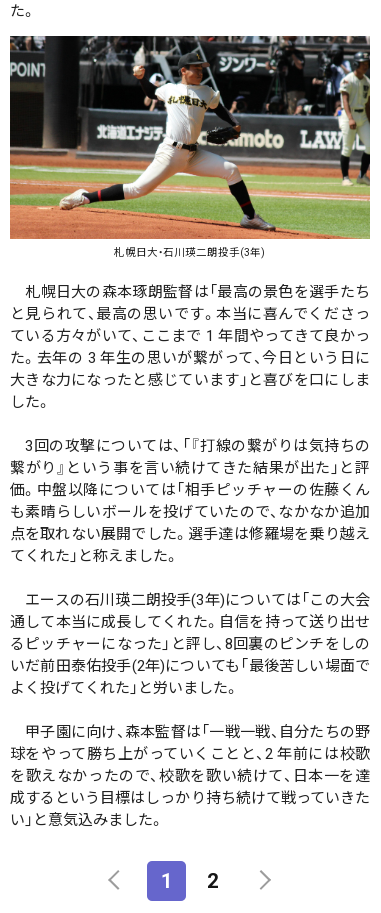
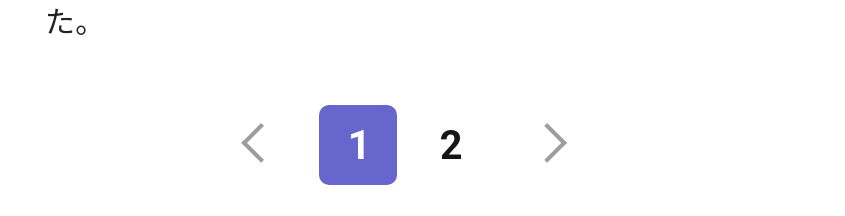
[9,35,371,829] [image] | 札幌日大・石川瑛二朗投手(3年) | 札幌日大の森本琢朗監督は「最高の景色を選手たち | と見られて、最高の思いです。本当に喜んでくださっ | ている方々がいて、ここまで 1 年間やってきて良かっ | た。去年の 3 年生の思いが繋がって、今日という日に | 大きな力になったと感じています」と喜びを口にしま | した。 | 3回の攻撃については、「『打線の繋がりは気持ちの | 繋がり』という事を言い続けてきた結果が出た」と評 | 価。中盤以降については「相手ピッチャーの佐藤くん | も素晴らしいボールを投げていたので、なかなか追加 | 点を取れない展開でした。選手達は修羅場を乗り越え | てくれた」と称えました。 | エースの石川瑛二朗投手(3年)については「この大会 | 通して本当に成長してくれた。自信を持って送り出せ | るピッチャーになった」と評し、8回裏のピンチをしの | いだ前田泰佑投手(2年)についても「最後苦しい場面で | よく投げてくれた」と労いました。 | 甲子園に向け、森本監督は「一戦一戦、自分たちの野 | 球をやって勝ち上がっていくことと、2 年前には校歌 | を歌えなかったので、校歌を歌い続けて、日本一を達 | 成するという目標はしっかり持ち続けて戦っていきた | い」と意気込みました。 -> none

